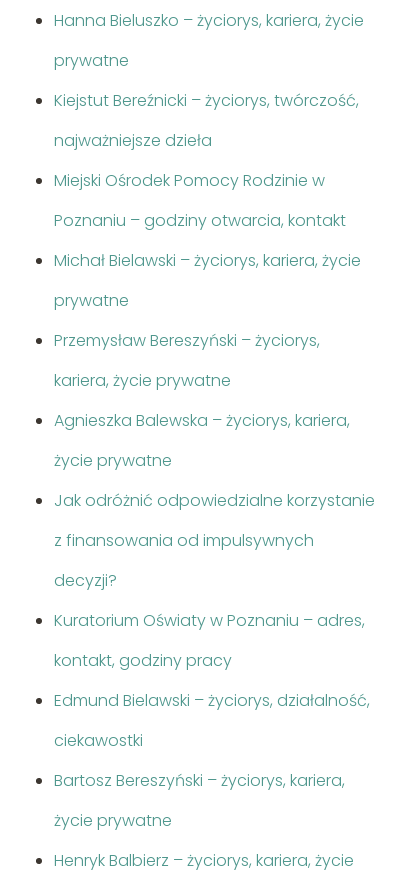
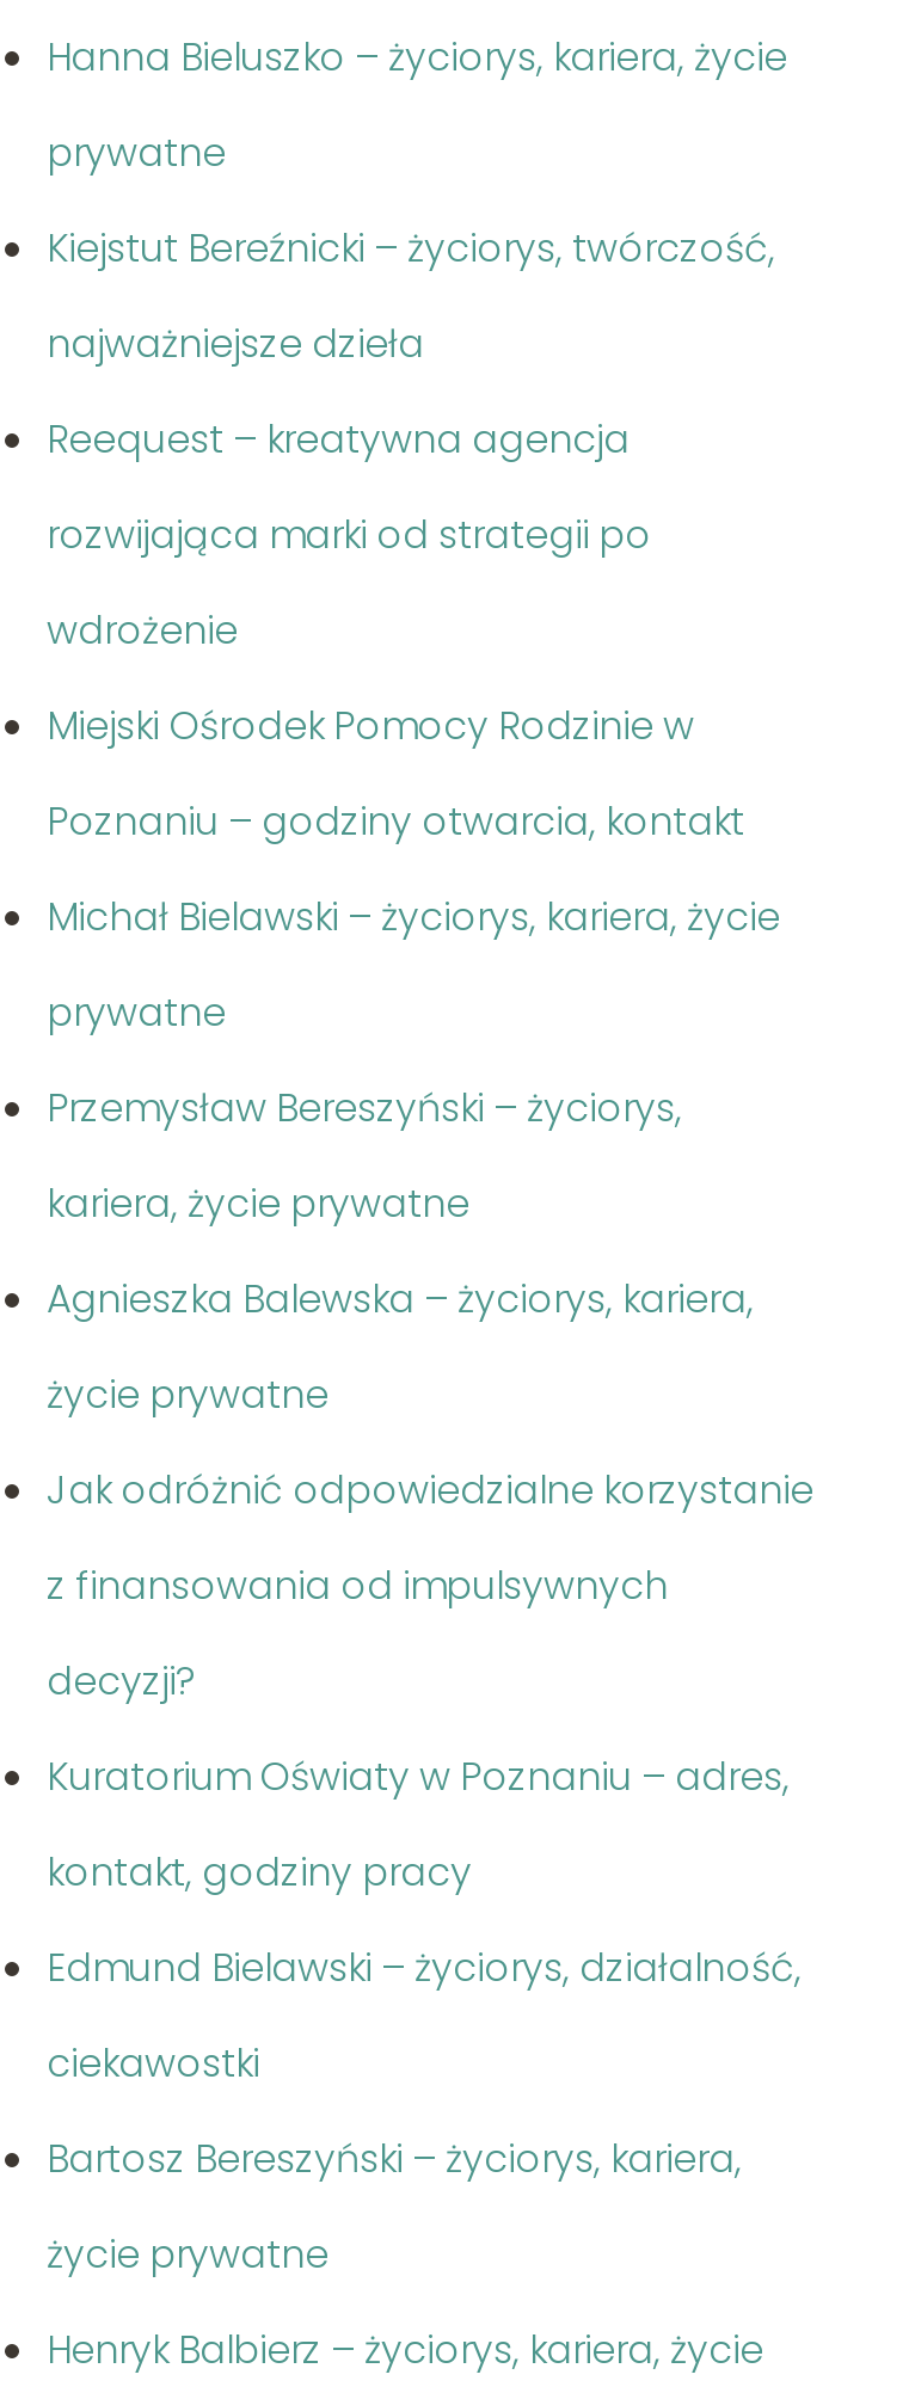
none -> [47,413,651,659] Reequest – kreatywna agencja | rozwijająca marki od strategii po | wdrożenie

